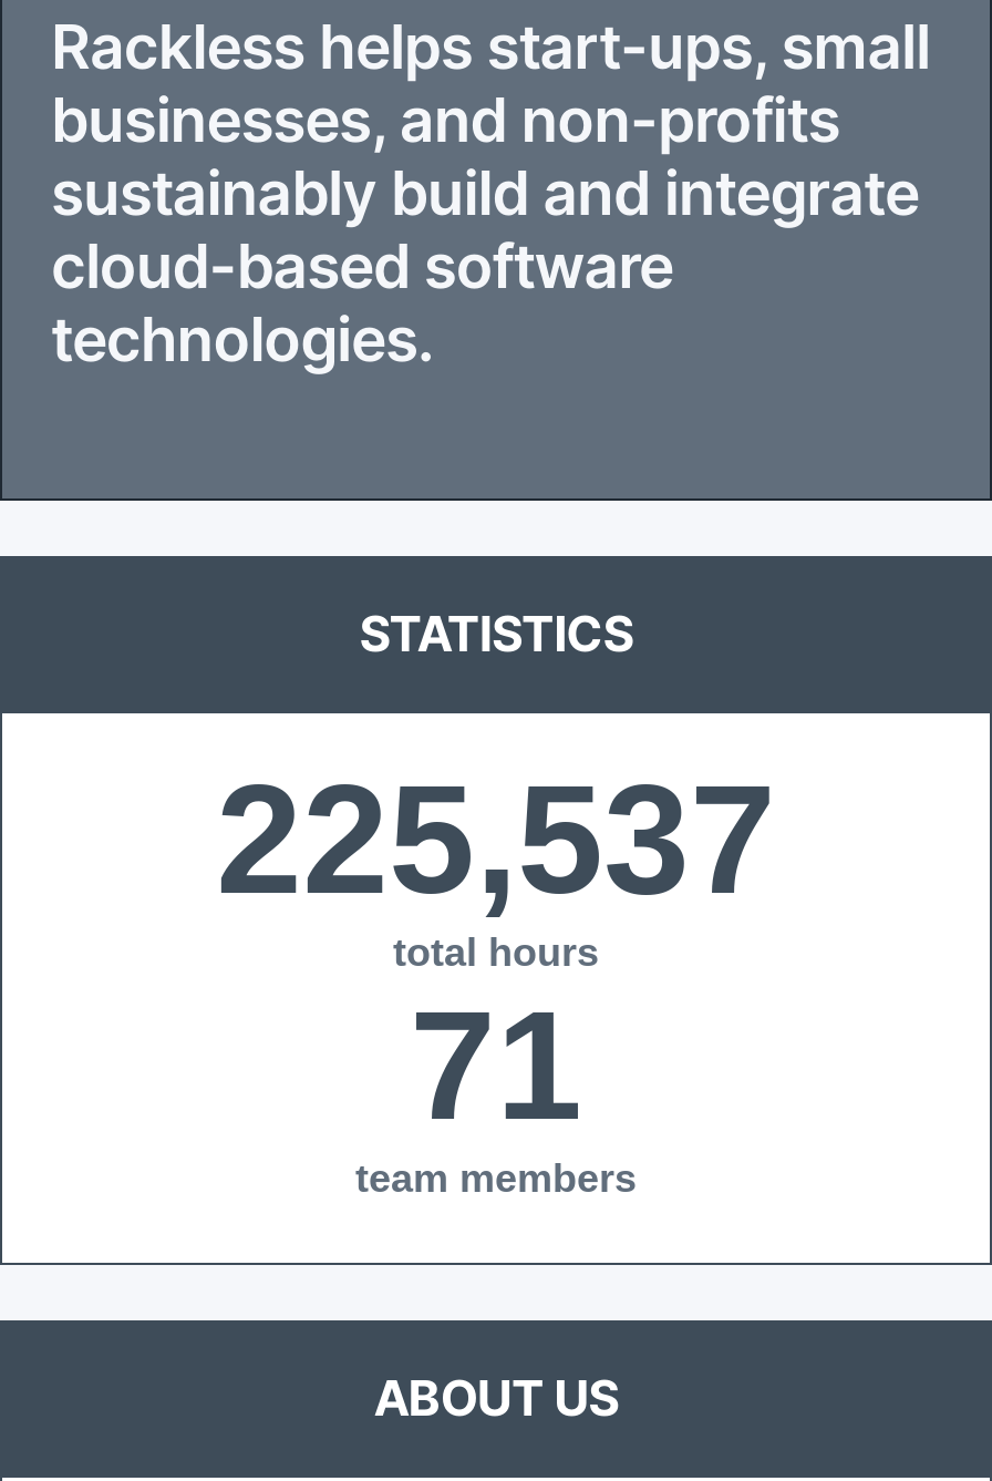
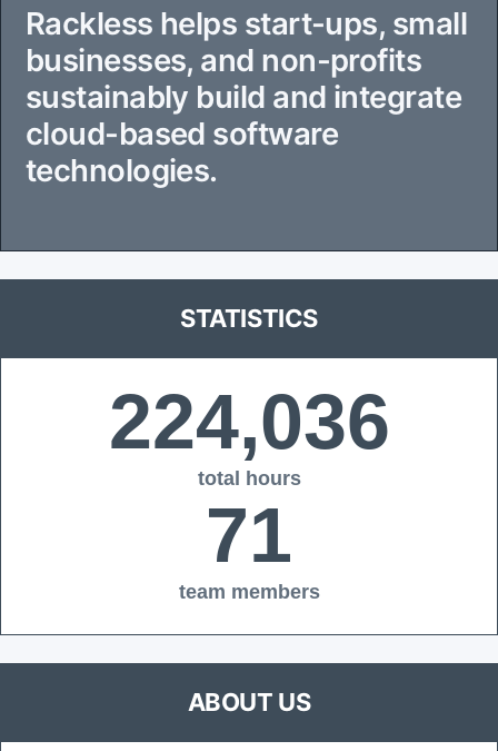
[216,753,776,926] 225,537 -> [108,378,390,465] 224,036

